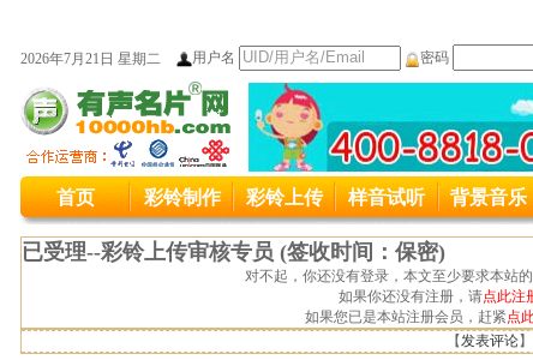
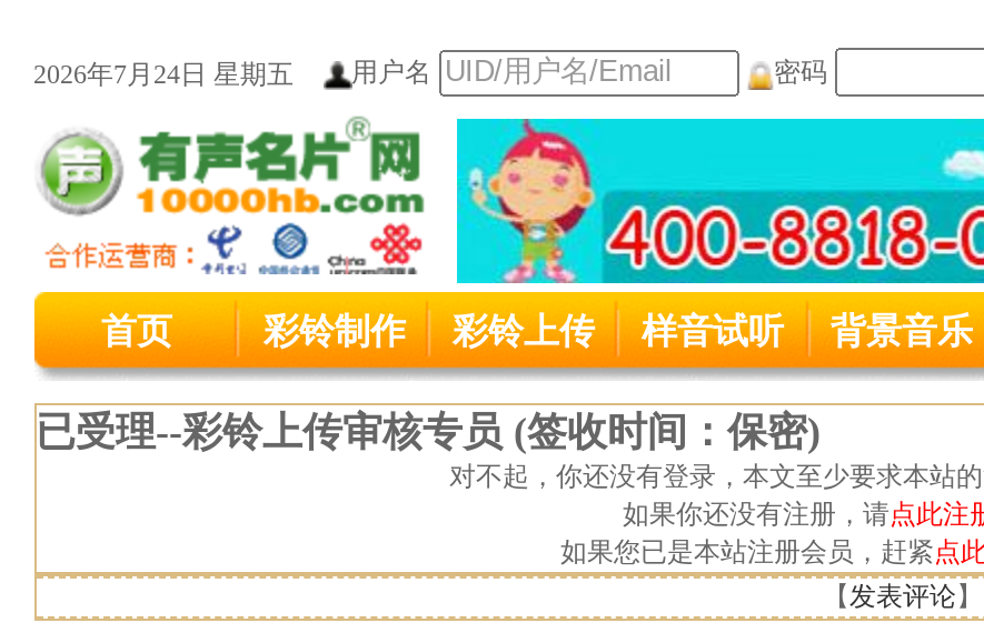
[20,50,160,67] 2026年7月21日 星期二 -> [33,59,294,90] 2026年7月24日 星期五

